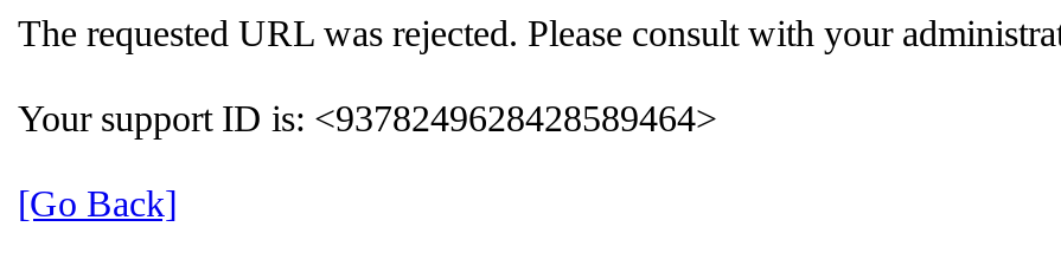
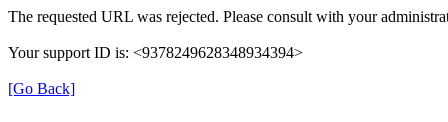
[18,98,717,138] Your support ID is: <9378249628428589464> -> [8,44,303,61] Your support ID is: <9378249628348934394>

